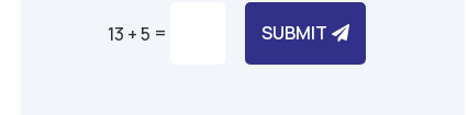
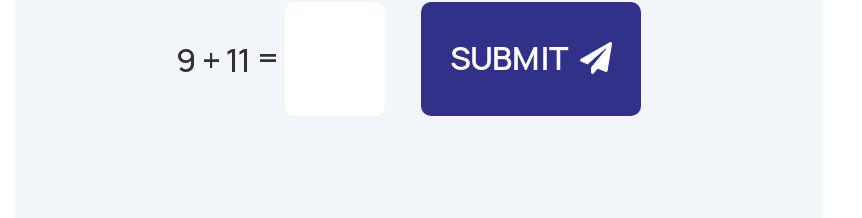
[108,20,171,46] 13 + 5 = -> [176,35,286,82] 9 + 11 =

